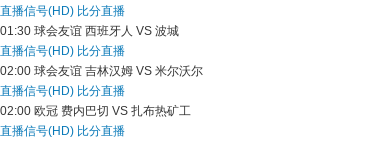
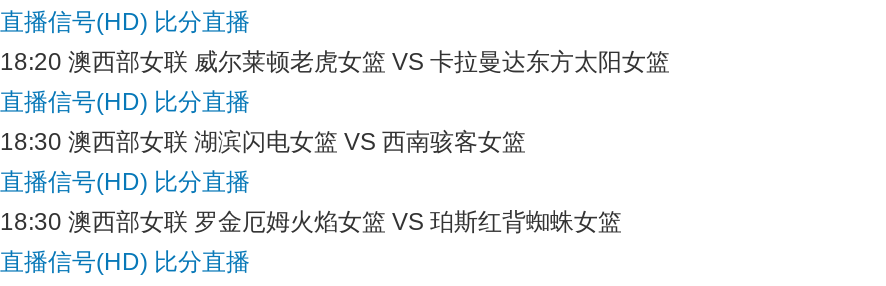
[0,24,179,38] 01:30 球会友谊西班牙人 VS 波城 -> [0,48,670,76] 18:20 澳西部女联威尔莱顿老虎女篮 VS 卡拉曼达东方太阳女篮
[0,64,203,78] 02:00 球会友谊吉林汉姆 VS 米尔沃尔 -> [0,128,526,156] 18:30 澳西部女联湖滨闪电女篮 VS 西南骇客女篮
[0,104,191,118] 02:00 欧冠费内巴切 VS 扎布热矿工 -> [0,208,622,236] 18:30 澳西部女联罗金厄姆火焰女篮 VS 珀斯红背蜘蛛女篮

